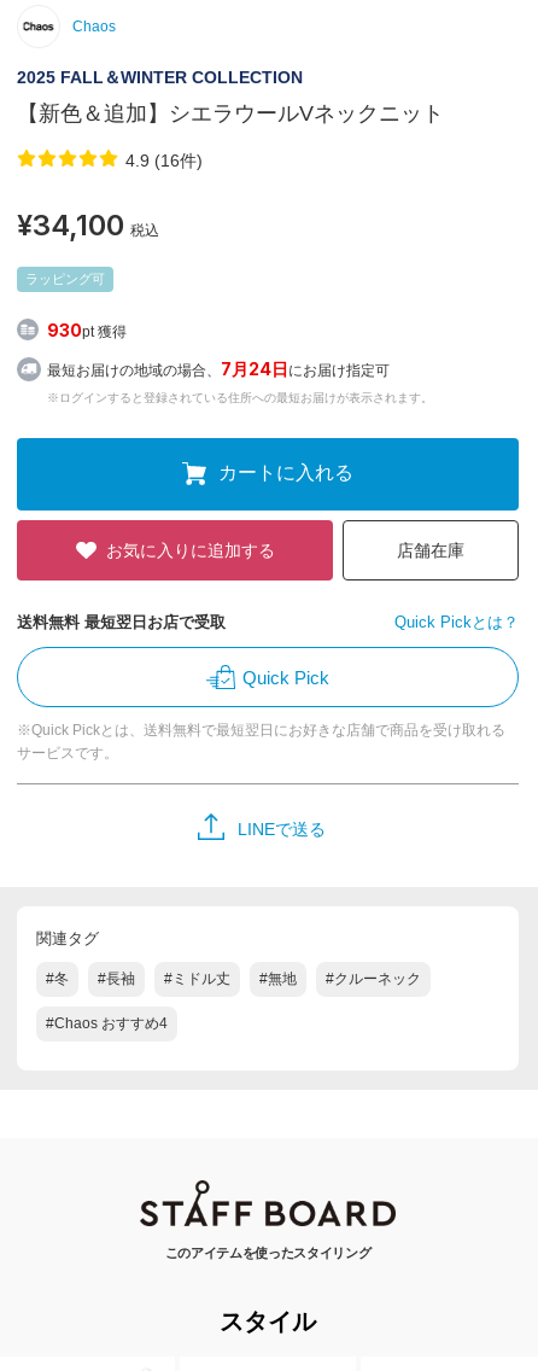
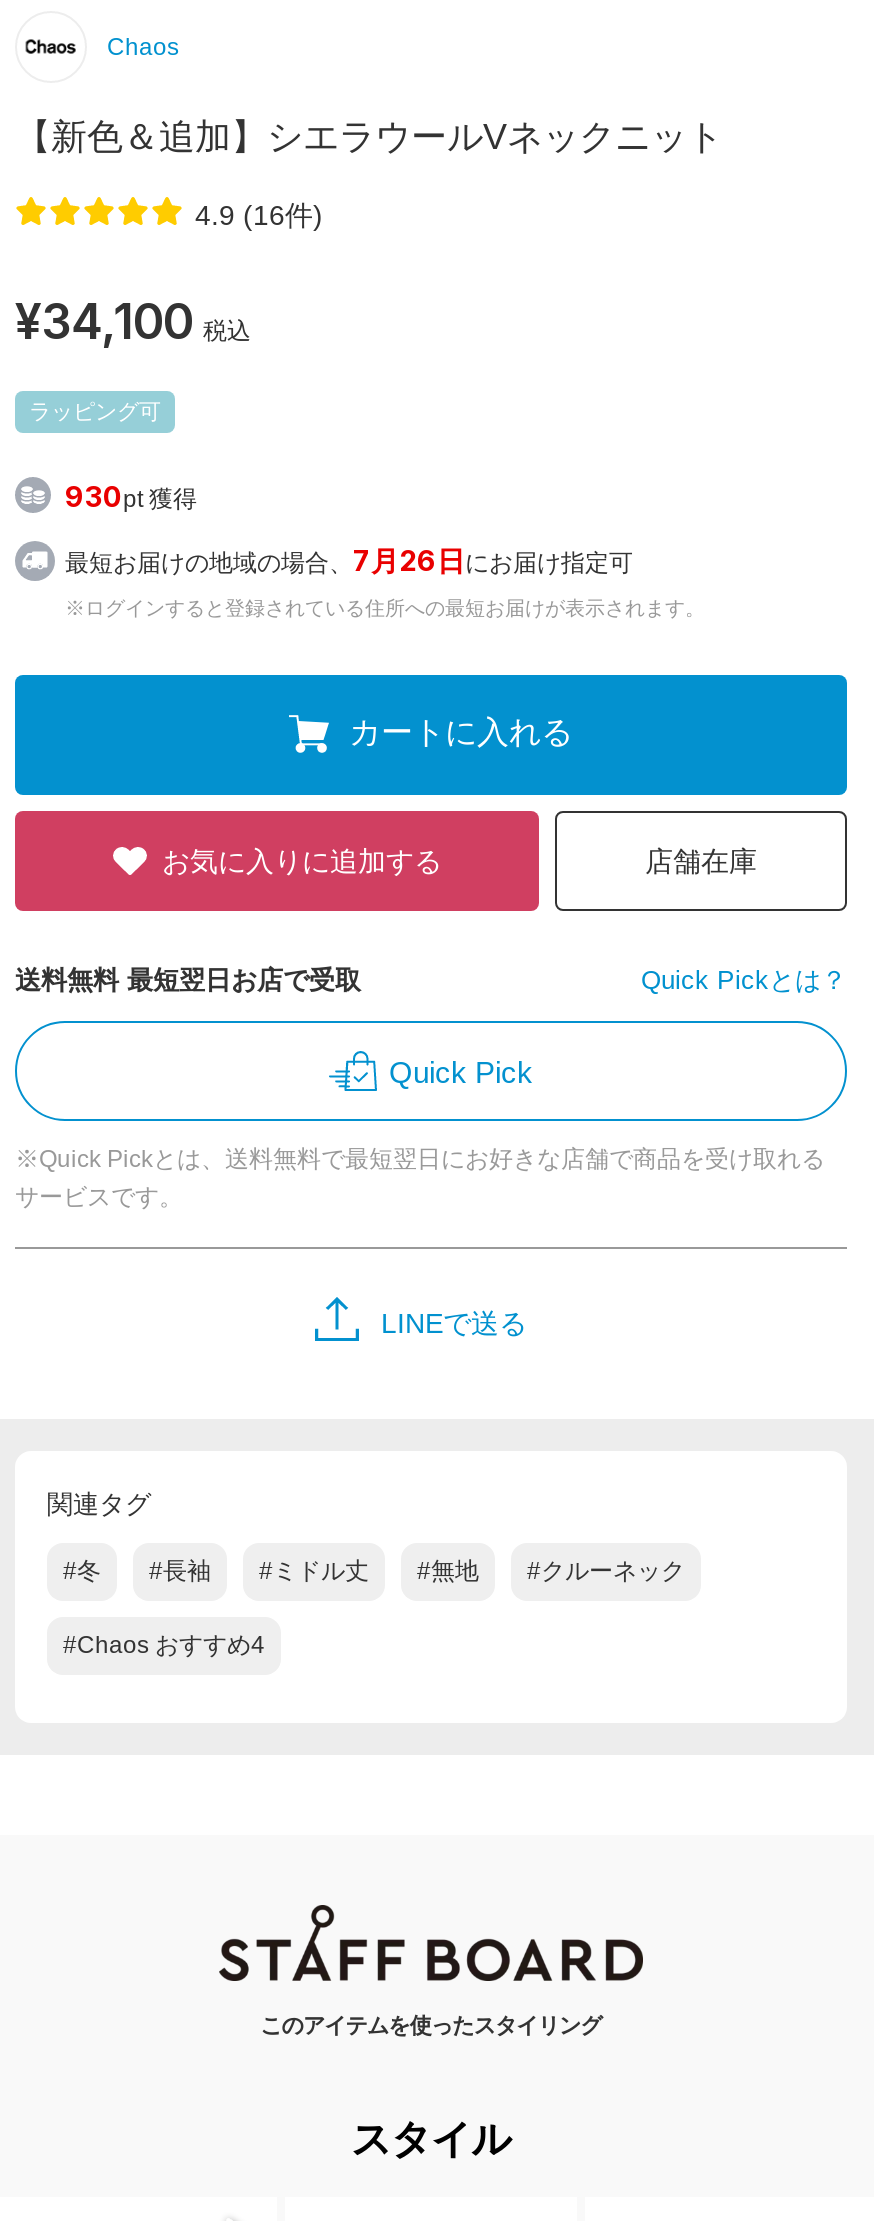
[17,67,303,86] 2025 FALL＆WINTER COLLECTION -> none
[47,358,390,378] 最短お届けの地域の場合、7月24日にお届け指定可 -> [65,542,633,576] 最短お届けの地域の場合、7月26日にお届け指定可

